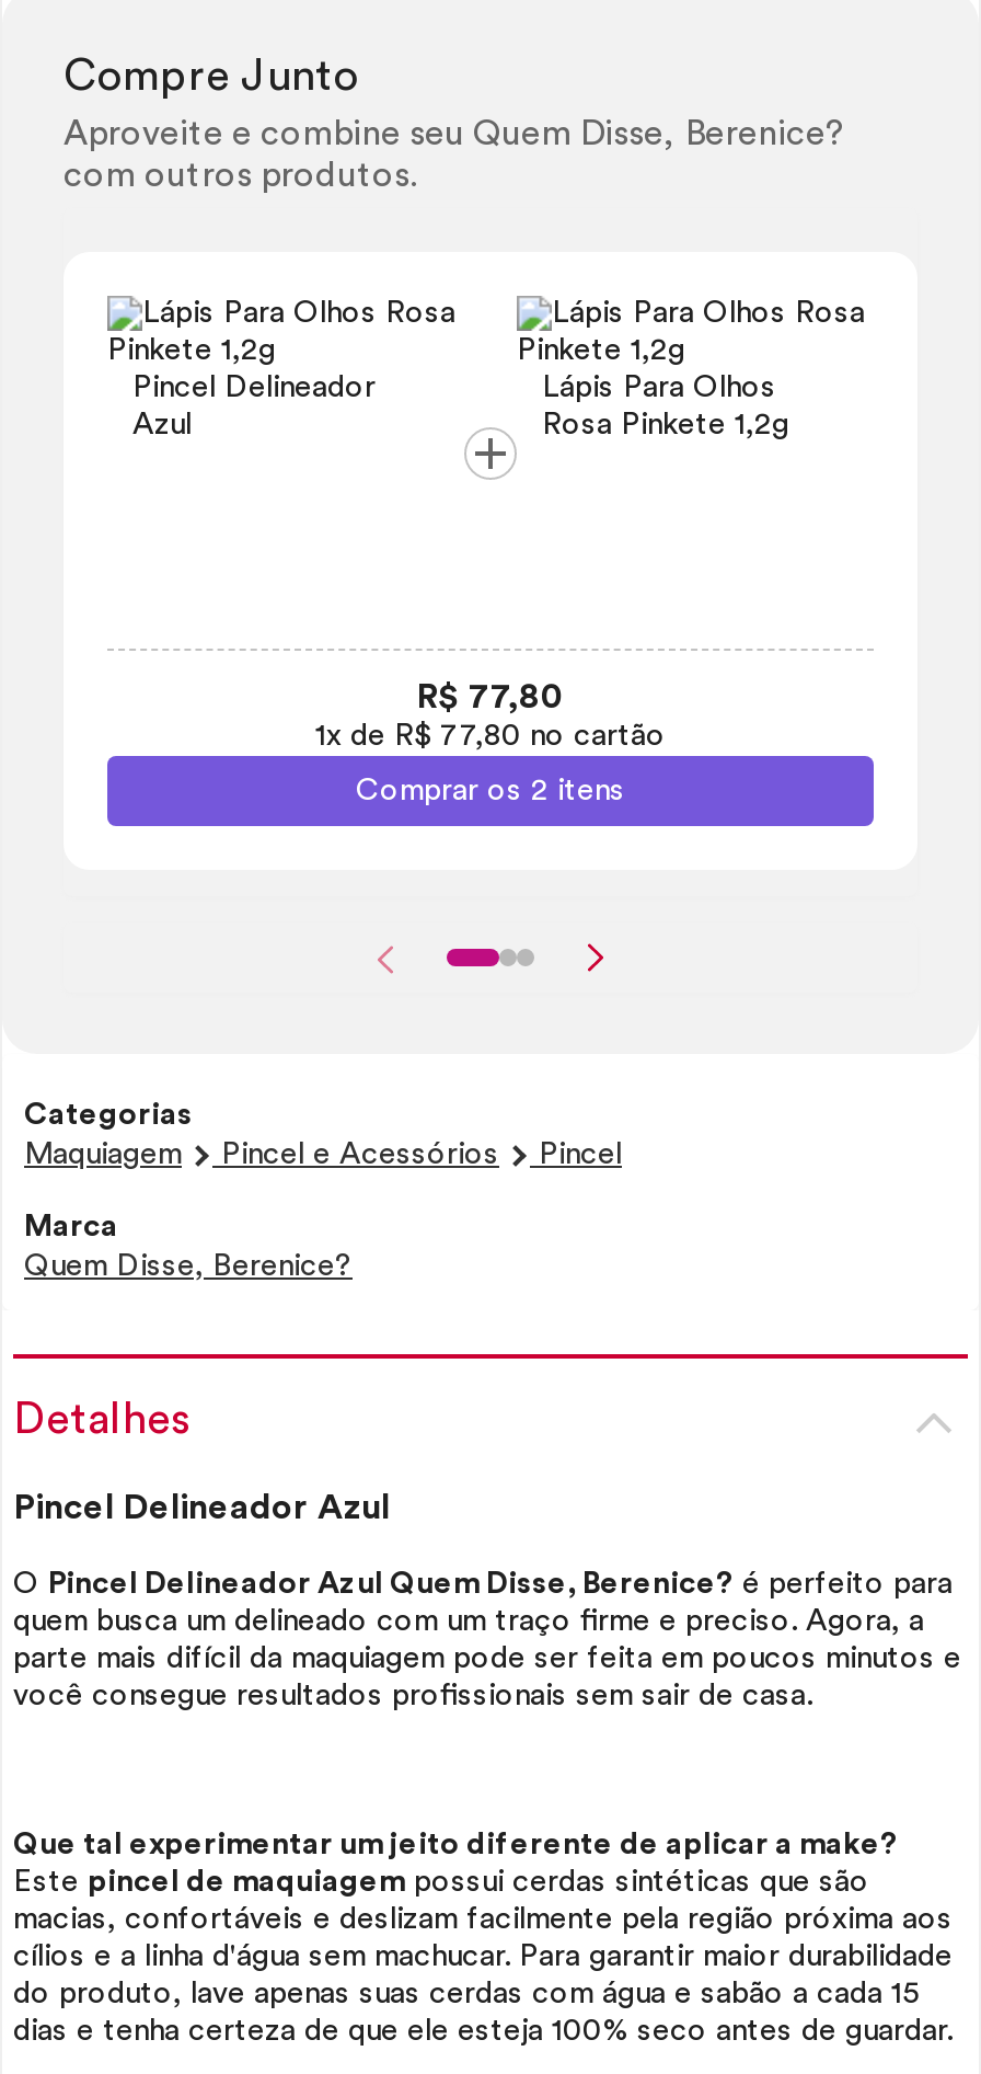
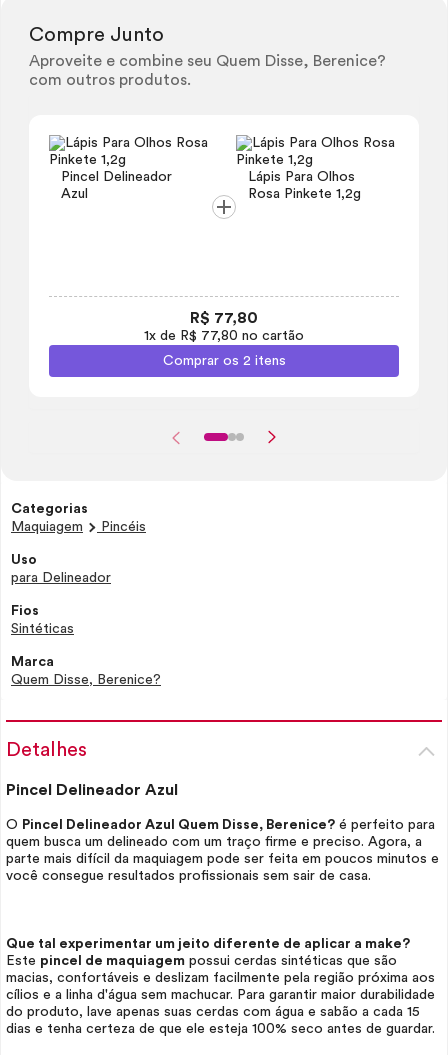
[221,1139,622,1170] Pincel e Acessórios | Pincel -> [11,520,146,636] Pincéis | Uso | para Delineador | Fios | Sintéticas

